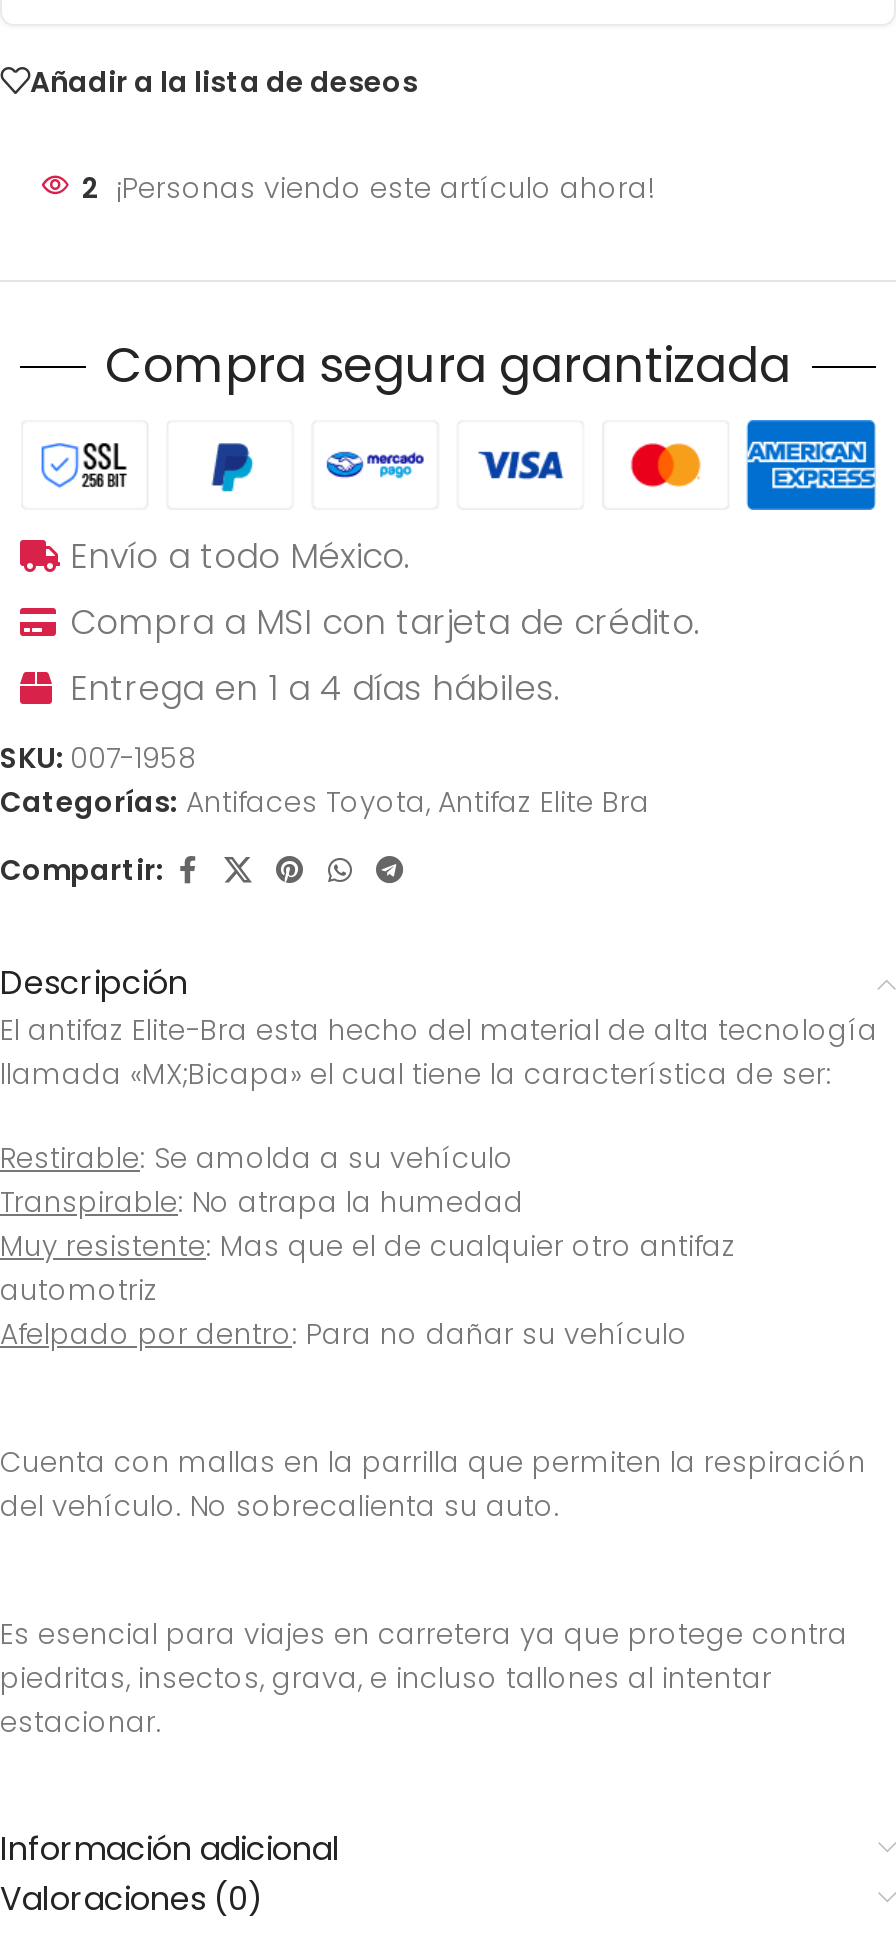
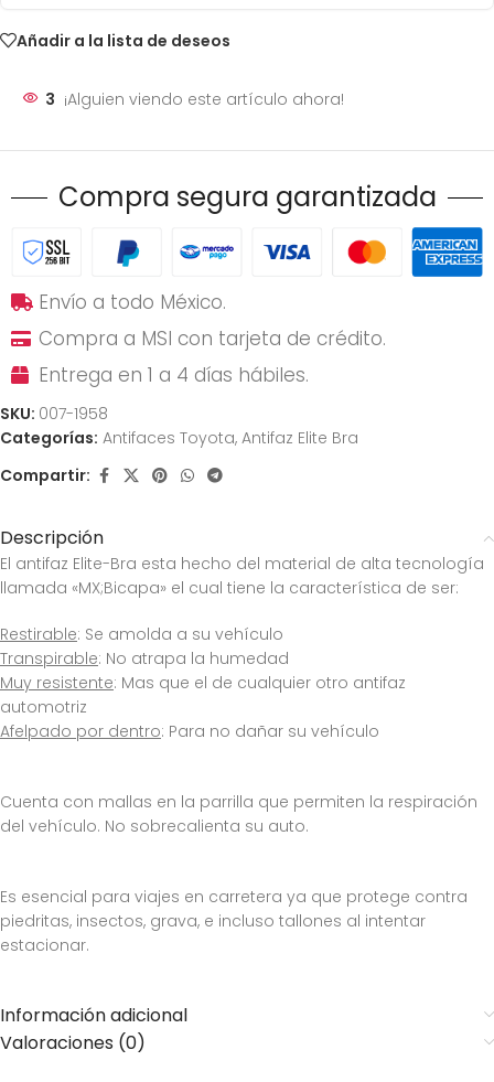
[82,168,654,208] 2 ¡Personas viendo este artículo ahora! -> [45,88,344,110] 3 ¡Alguien viendo este artículo ahora!

